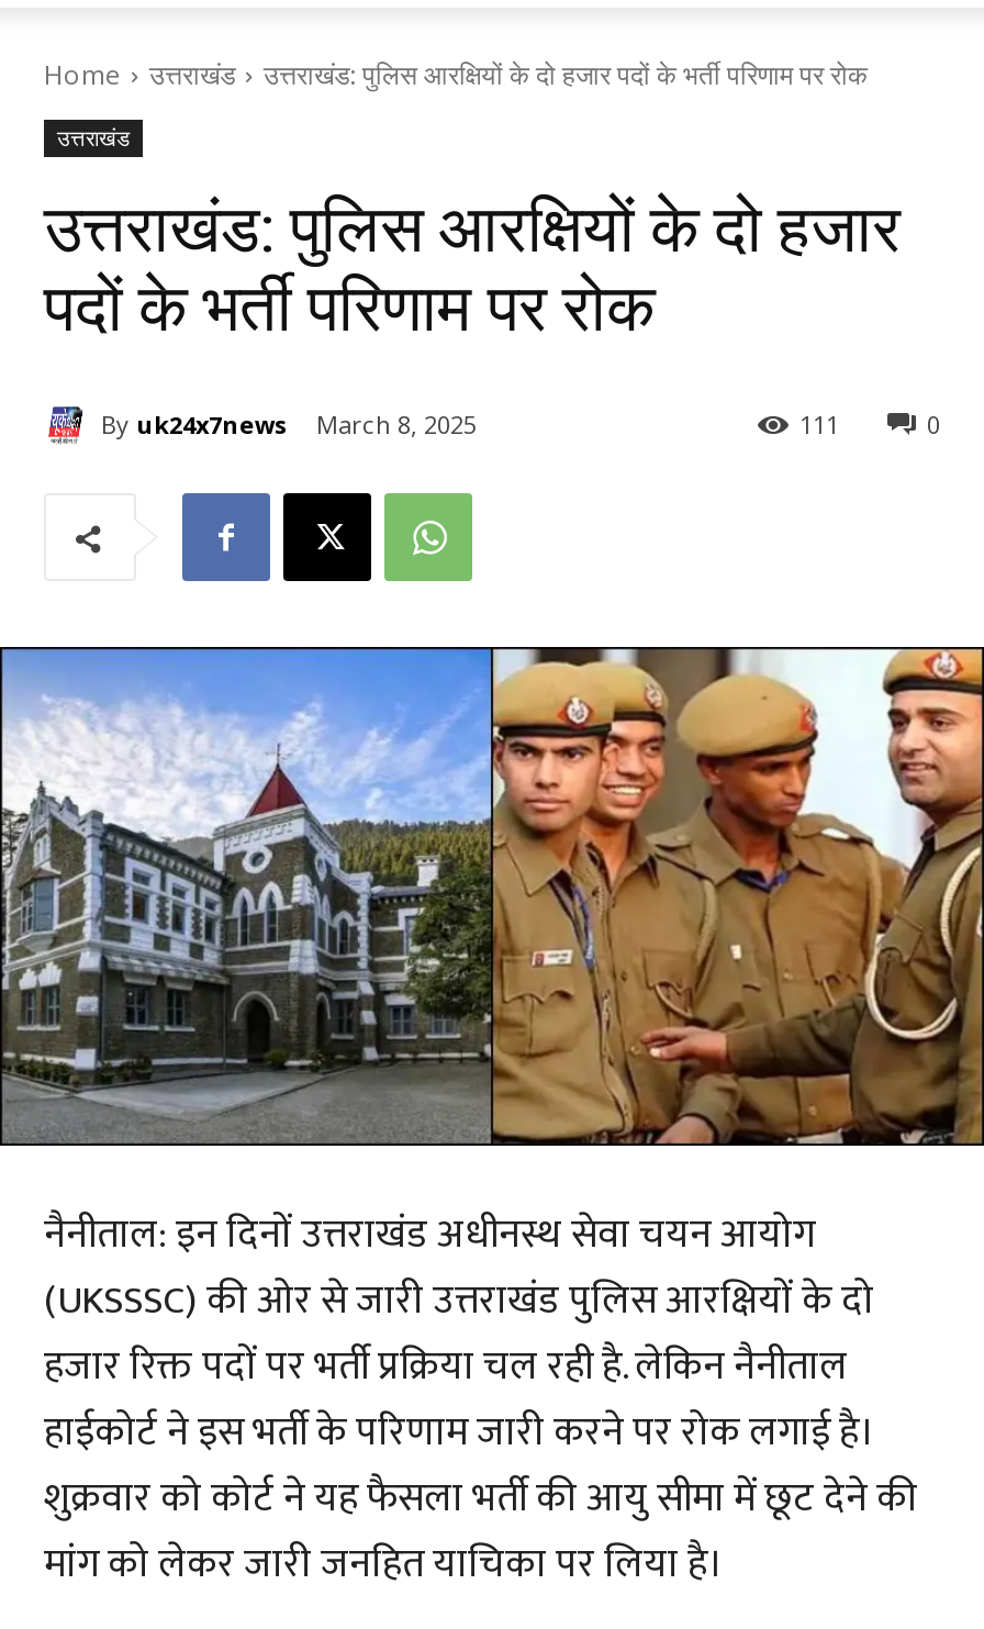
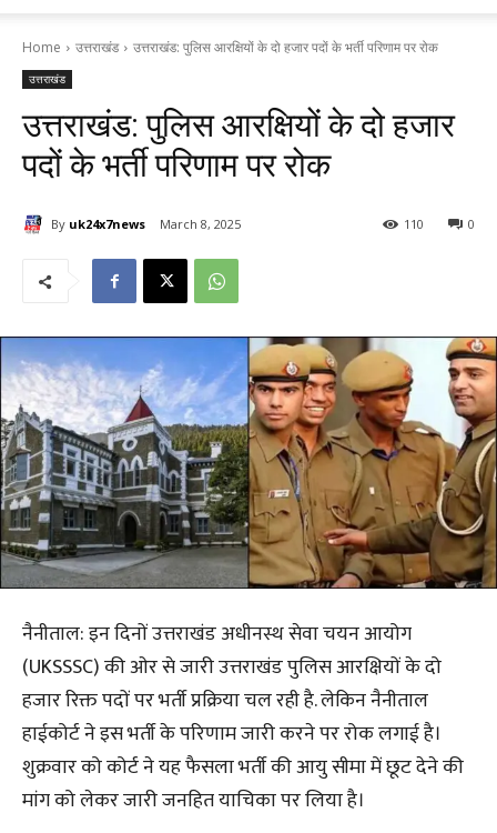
[800,408,839,441] 111 -> [404,216,424,232] 110

